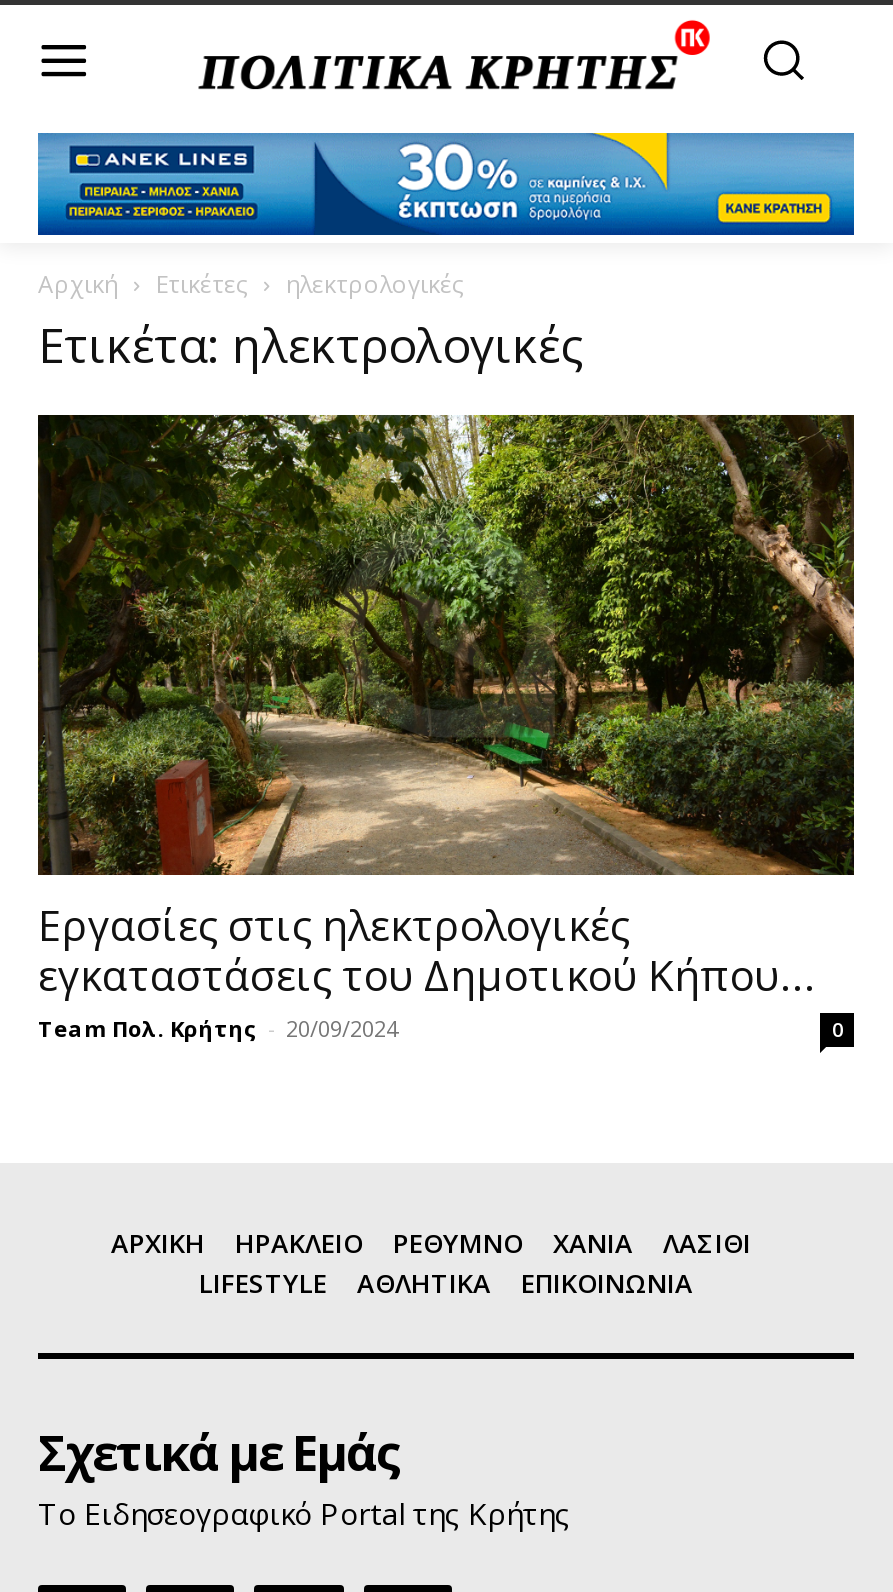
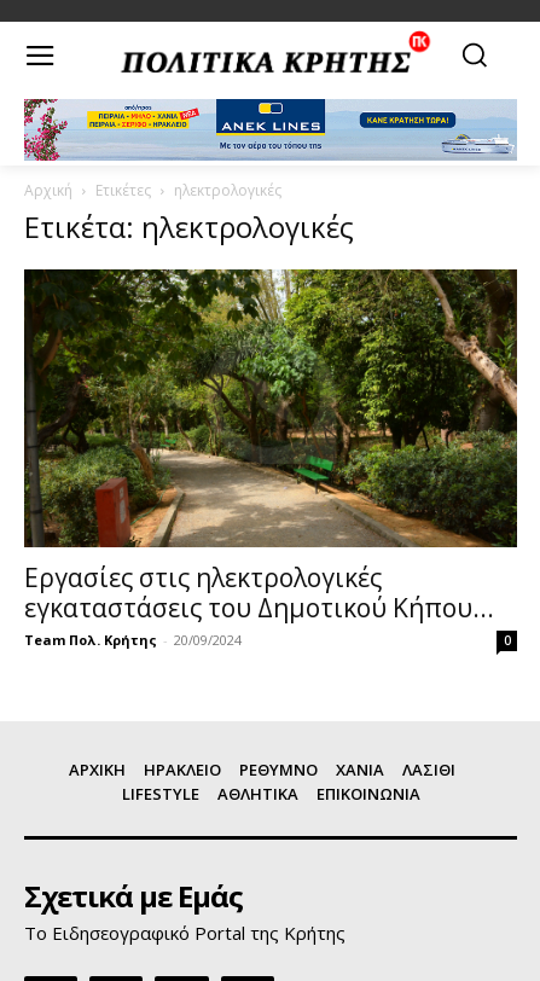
[36,131,854,237] [image] -> [23,98,516,162] [image]

